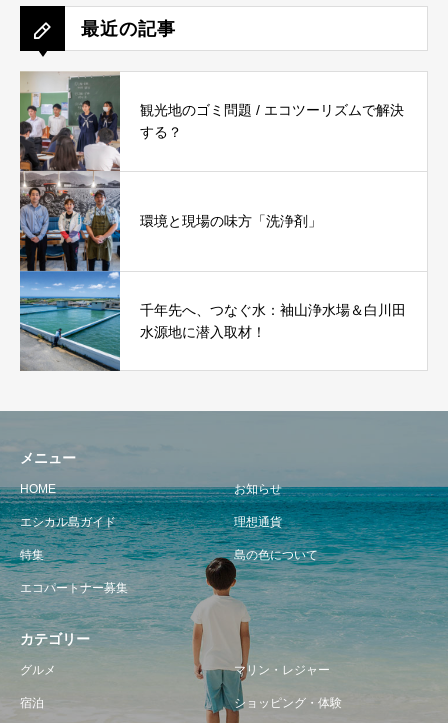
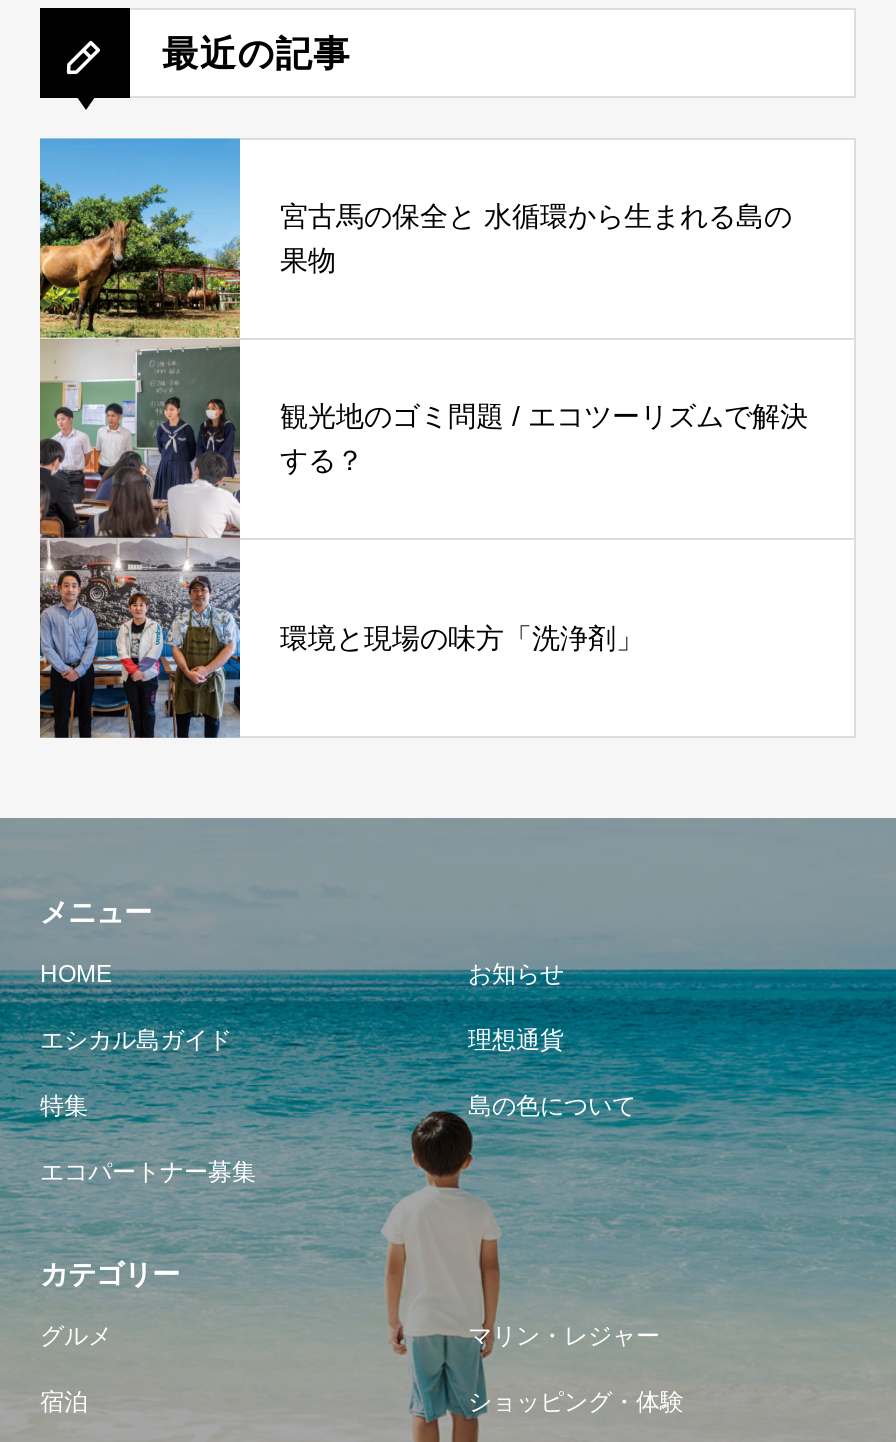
none -> [38,136,792,338] [image] | 宮古馬の保全と 水循環から生まれる島の | 果物
moved [140,102,404,229] -> [280,401,808,654]: 観光地のゴミ問題 / エコツーリズムで解決 | する？ | 環境と現場の味方「洗浄剤」
[19,270,406,371] [image] | 千年先へ、つなぐ水：袖山浄水場＆白川田 | 水源地に潜入取材！ -> none

